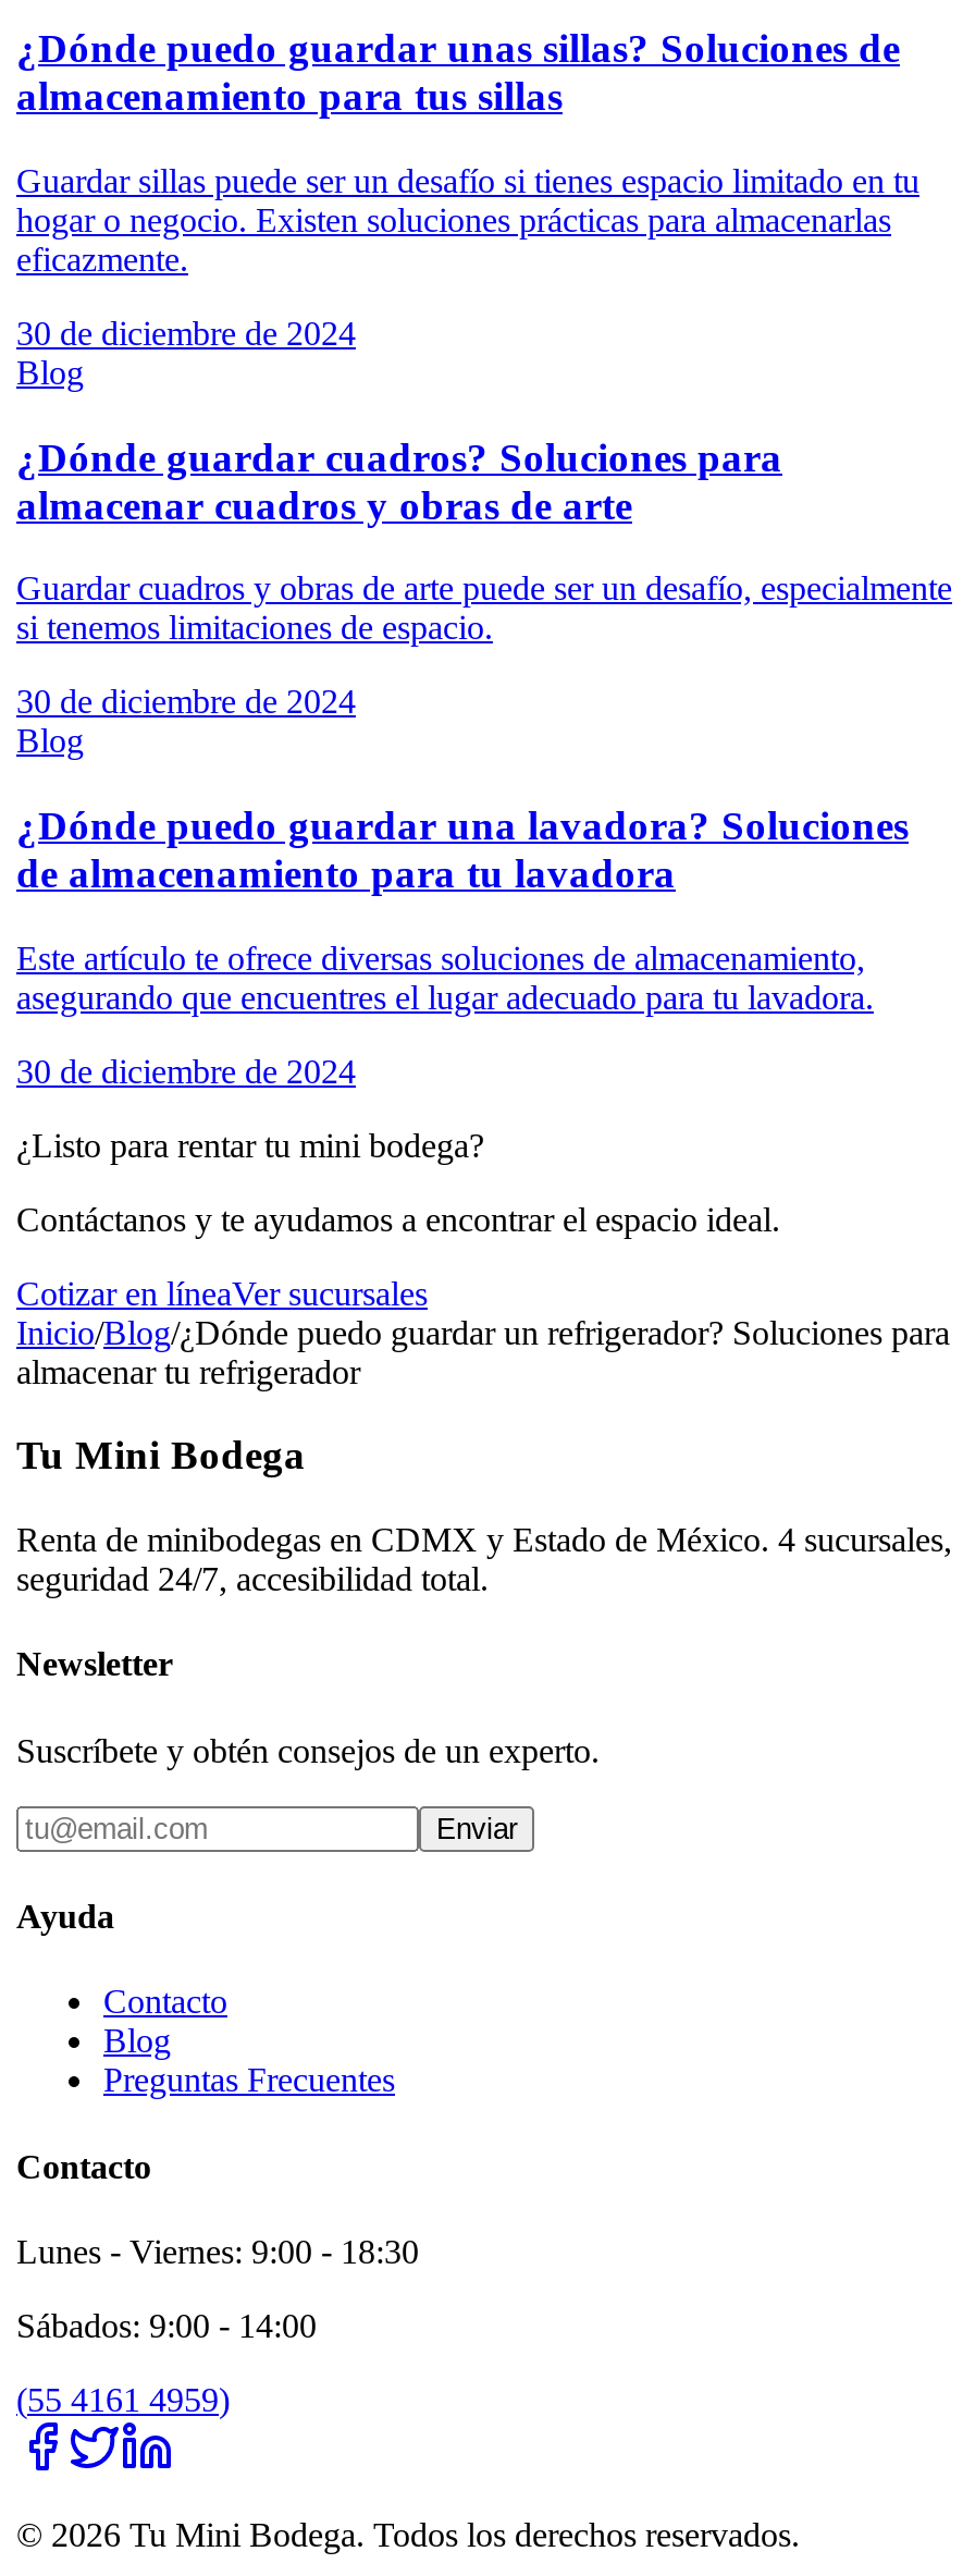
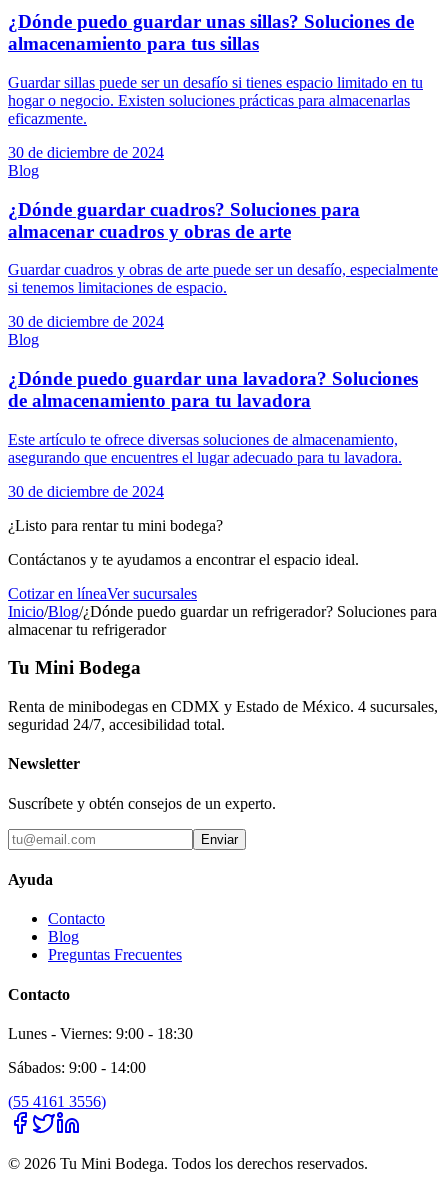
[16,2381,230,2418] (55 4161 4959) -> [8,1093,106,1110] (55 4161 3556)

